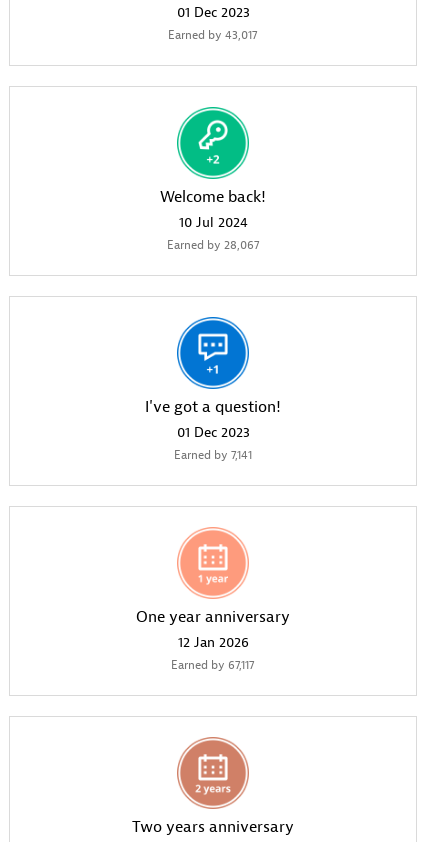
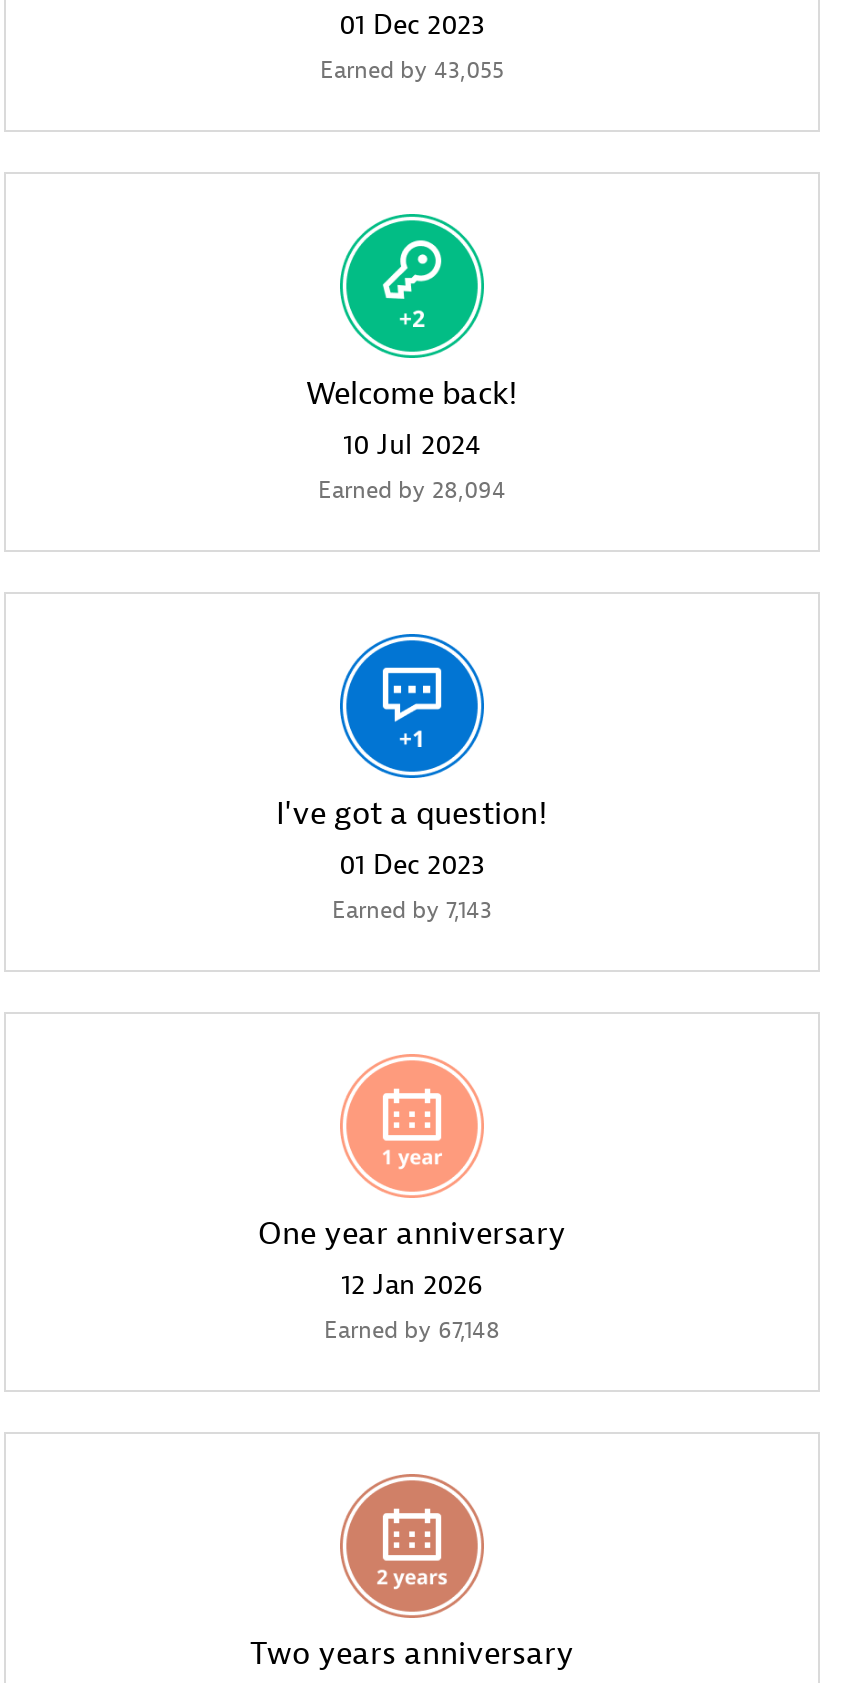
[168,27,258,43] Earned by 43,017 -> [320,54,504,86] Earned by 43,055
[166,237,259,253] Earned by 28,067 -> [318,474,506,506] Earned by 28,094
[174,447,252,463] Earned by 7,141 -> [332,894,492,926] Earned by 7,143
[171,657,255,673] Earned by 67,117 -> [324,1314,500,1346] Earned by 67,148

